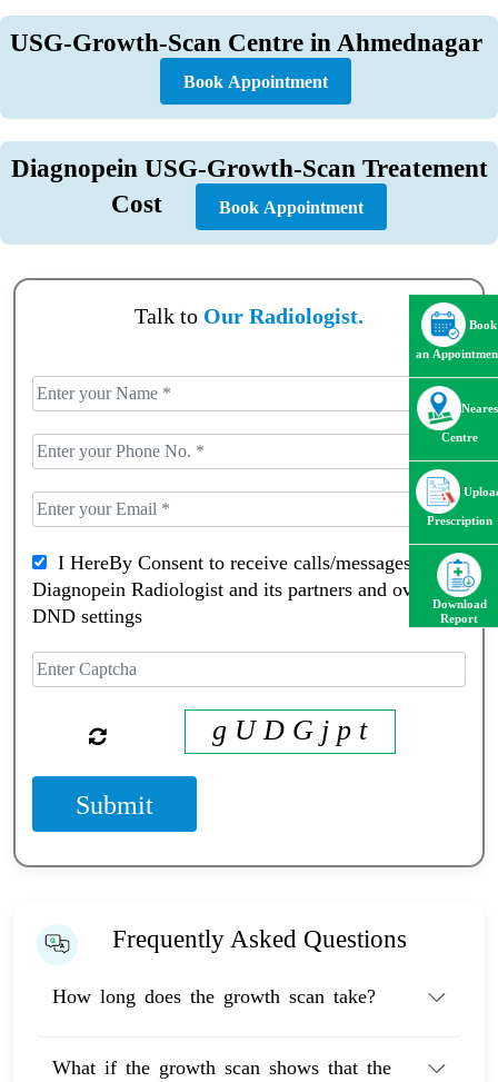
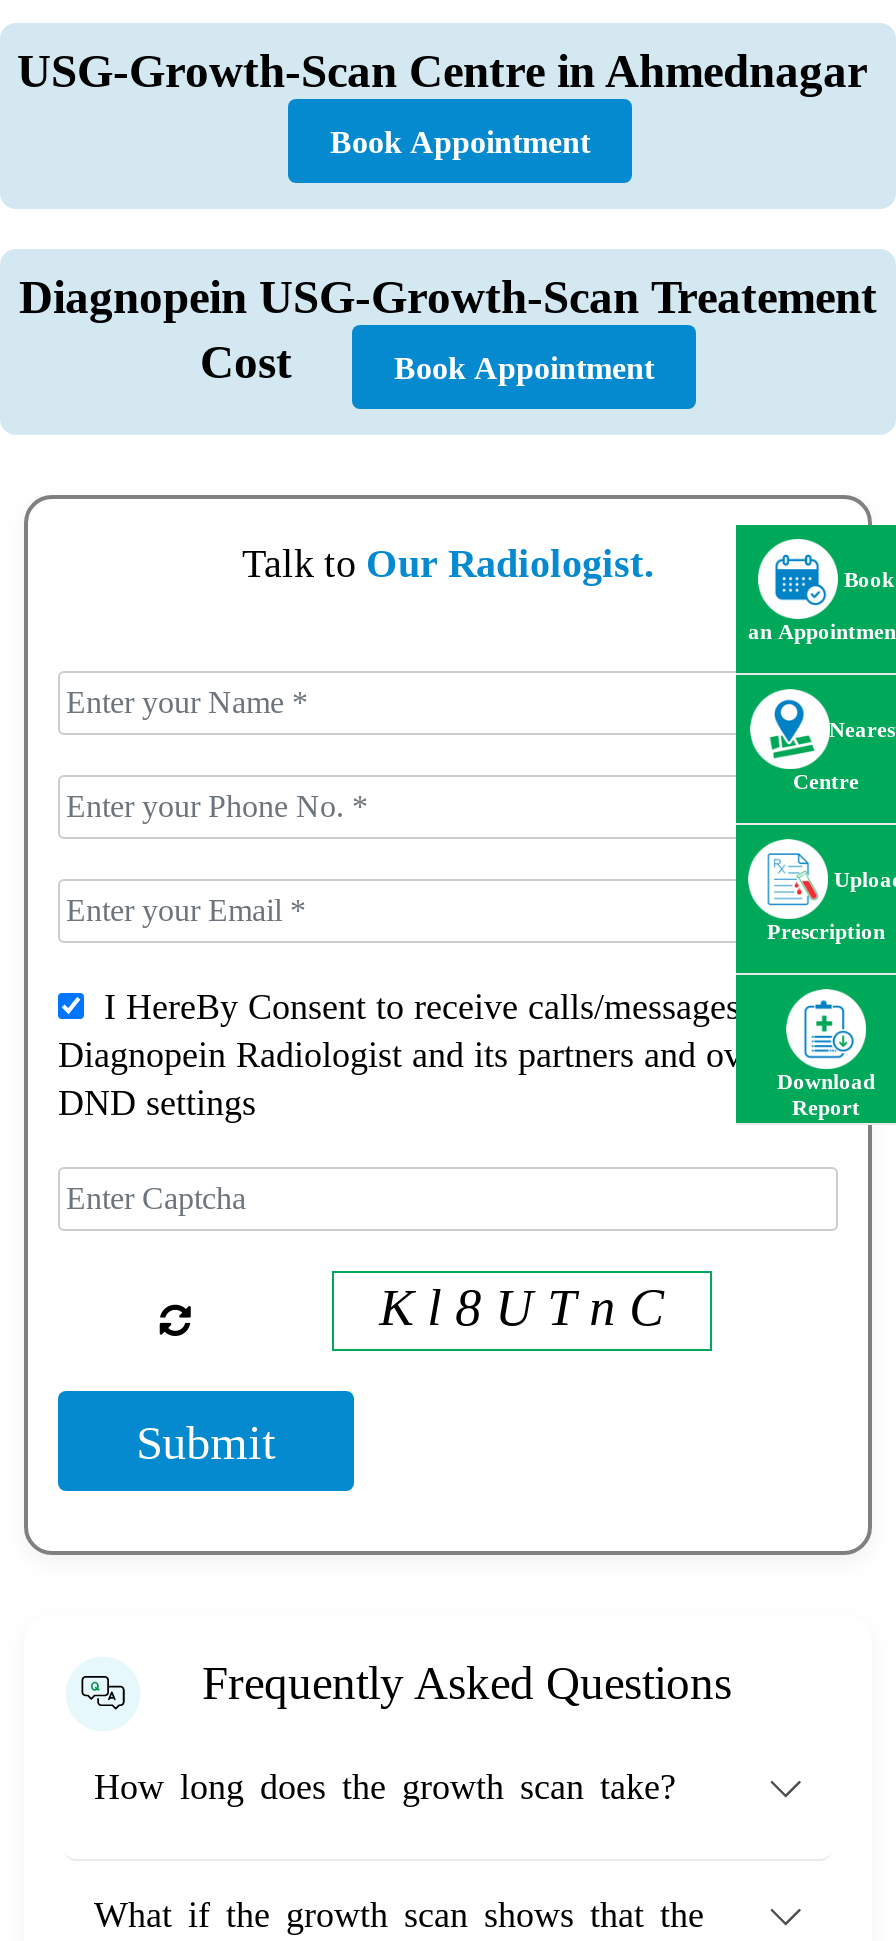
[213,715,367,744] g U D G j p t -> [379,1281,663,1333] K l 8 U T n C

